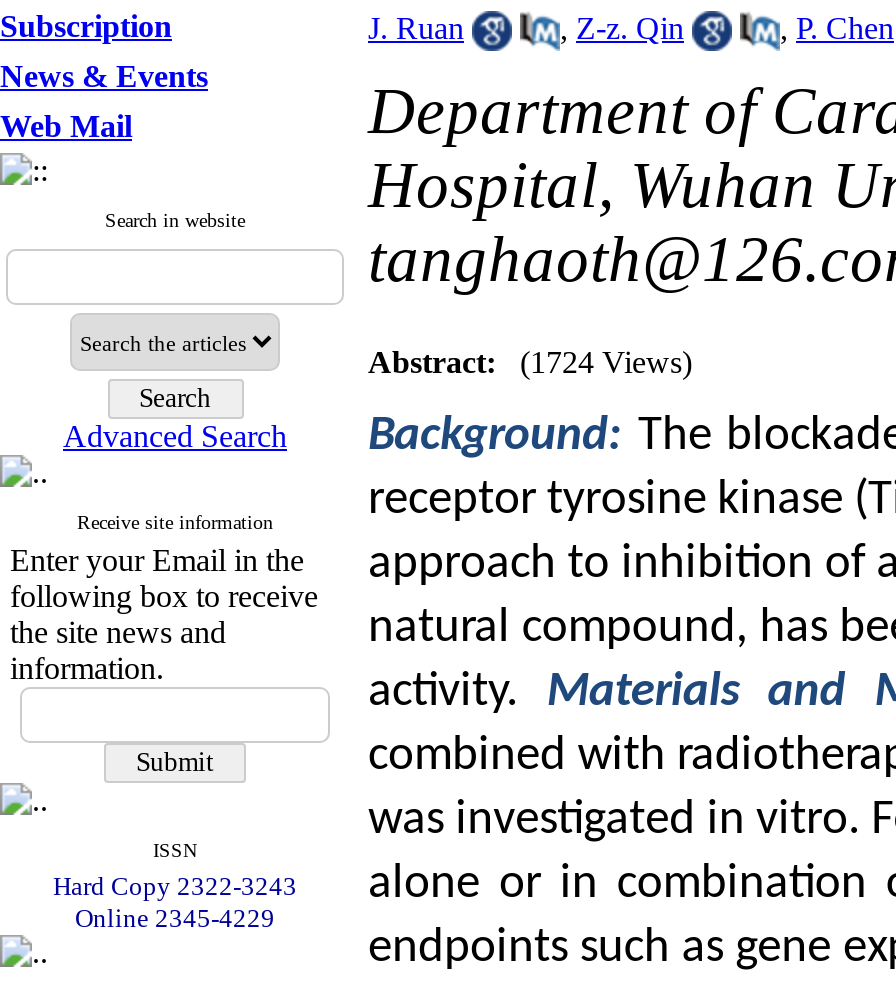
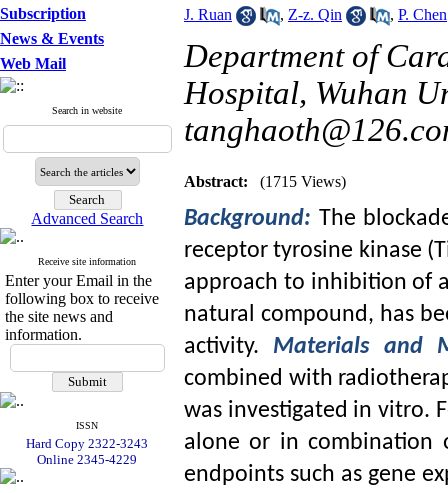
[368,345,692,379] Abstract: (1724 Views) -> [184,173,346,190] Abstract: (1715 Views)

